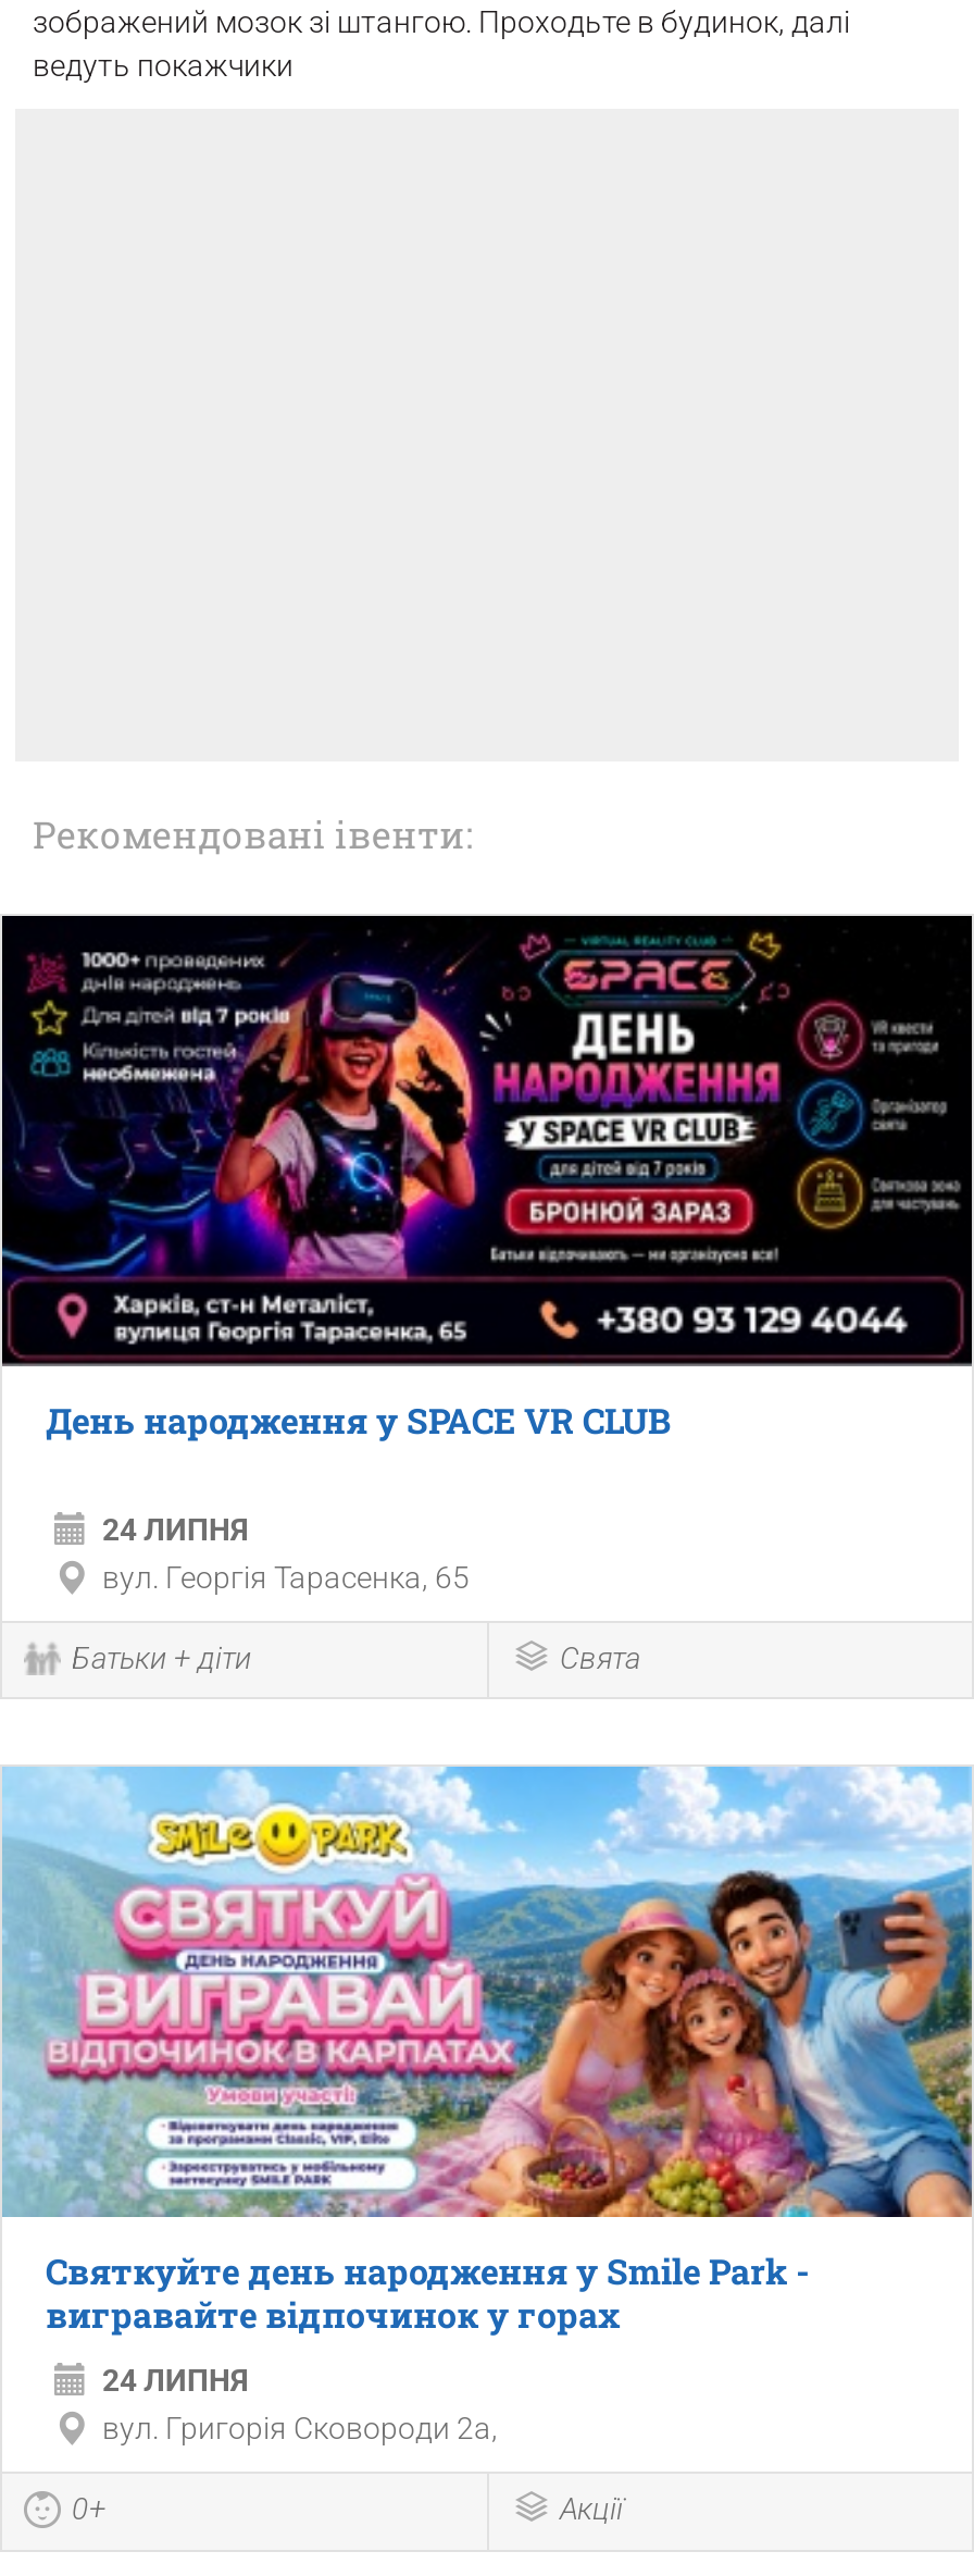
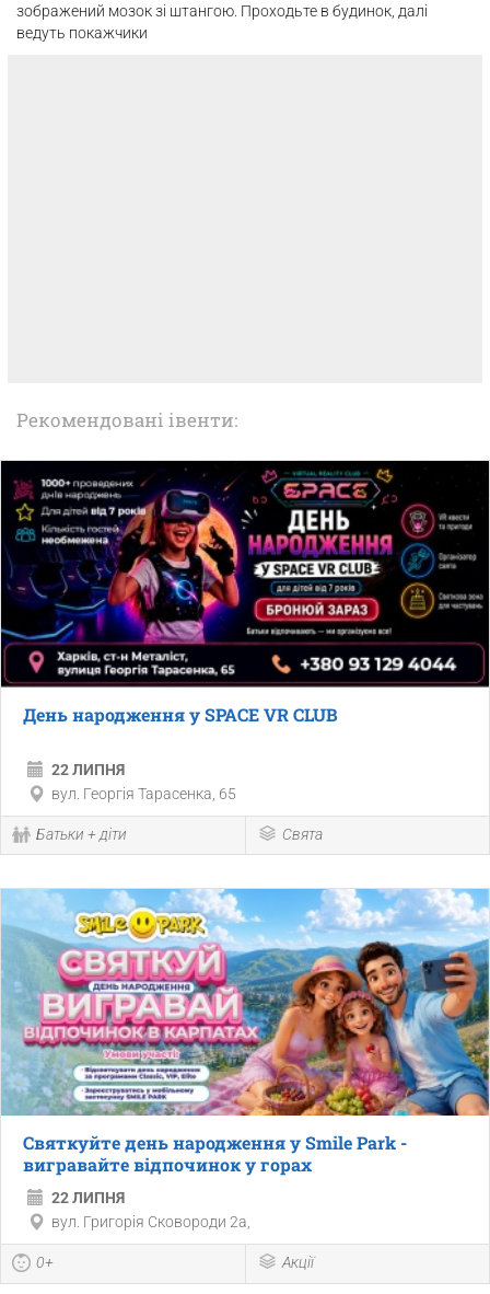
[102,1513,248,1547] 24 ЛИПНЯ -> [51,761,125,779] 22 ЛИПНЯ
[102,2363,248,2398] 24 ЛИПНЯ -> [51,1189,125,1207] 22 ЛИПНЯ

